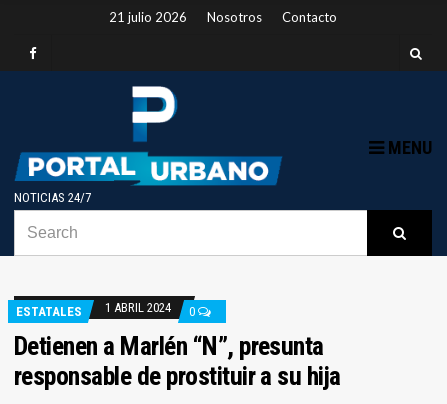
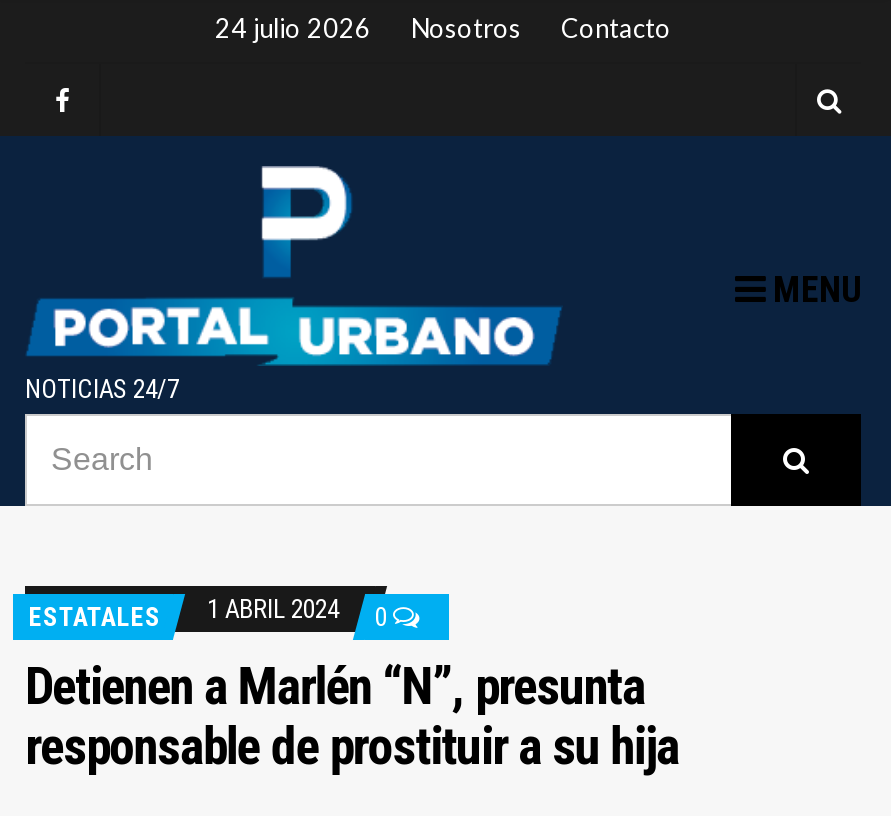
[109,9,337,25] 21 julio 2026 Nosotros Contacto -> [215,12,671,44] 24 julio 2026 Nosotros Contacto

